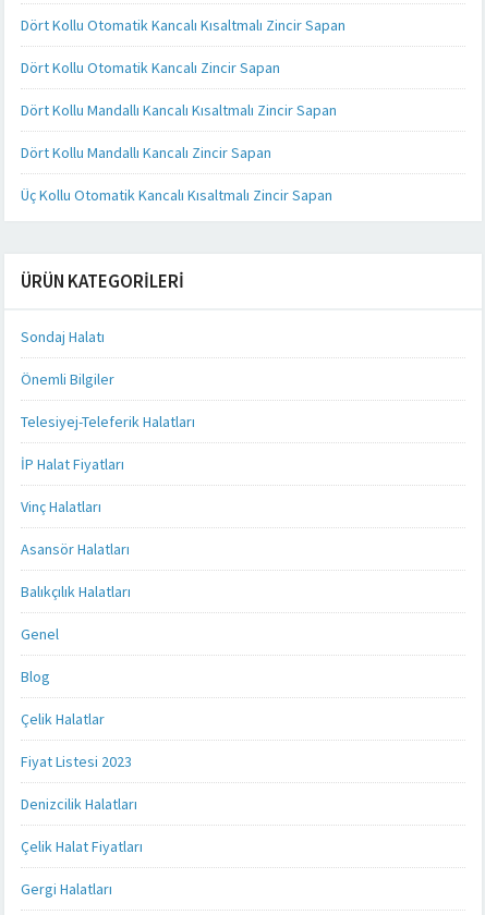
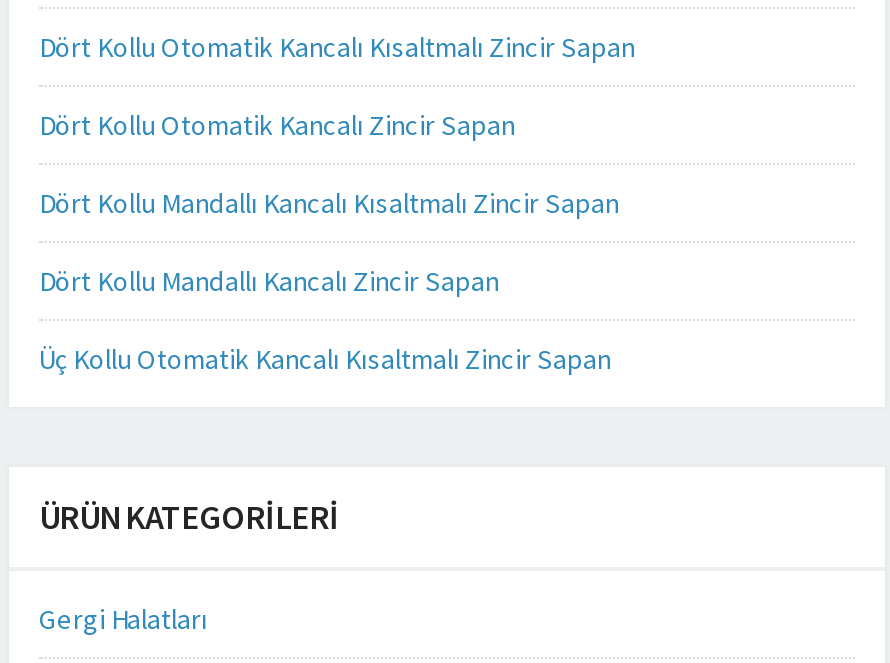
[21,327,195,856] Sondaj Halatı | Önemli Bilgiler | Telesiyej-Teleferik Halatları | İP Halat Fiyatları | Vinç Halatları | Asansör Halatları | Balıkçılık Halatları | Genel | Blog | Çelik Halatlar | Fiyat Listesi 2023 | Denizcilik Halatları | Çelik Halat Fiyatları -> none

